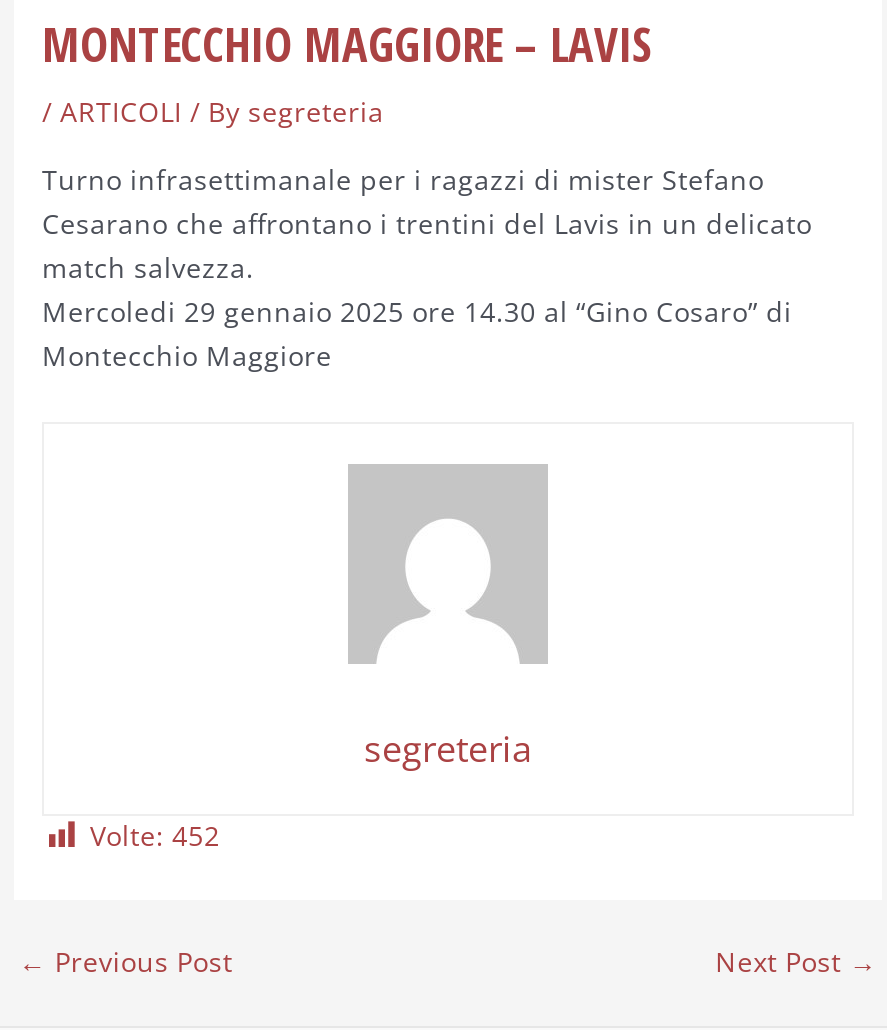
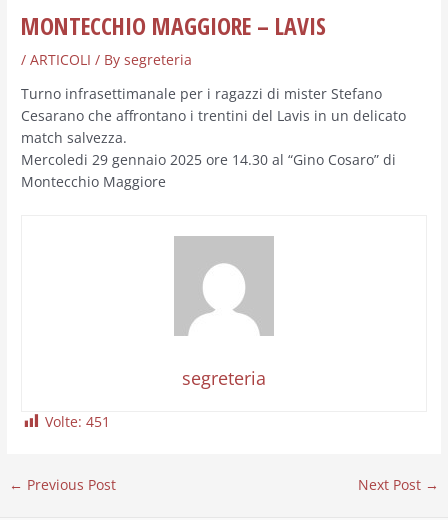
[90,816,220,854] Volte: 452 -> [45,412,110,431] Volte: 451

